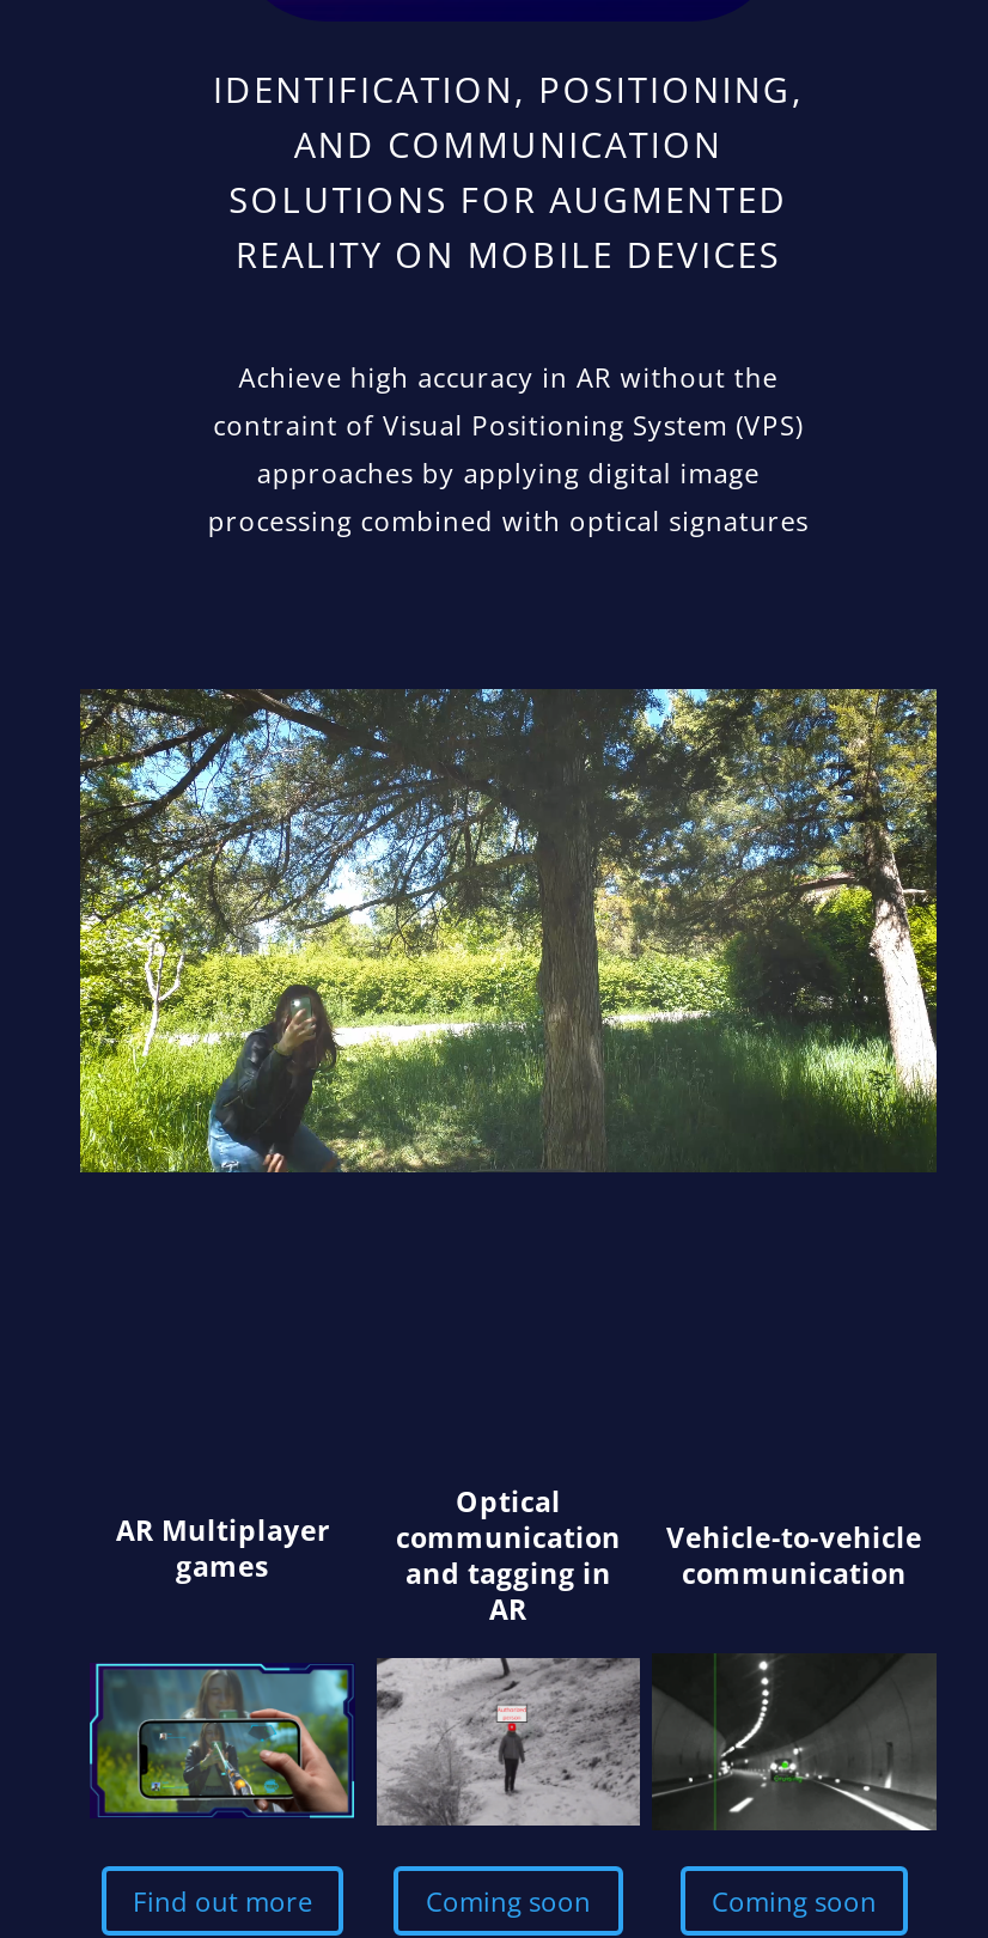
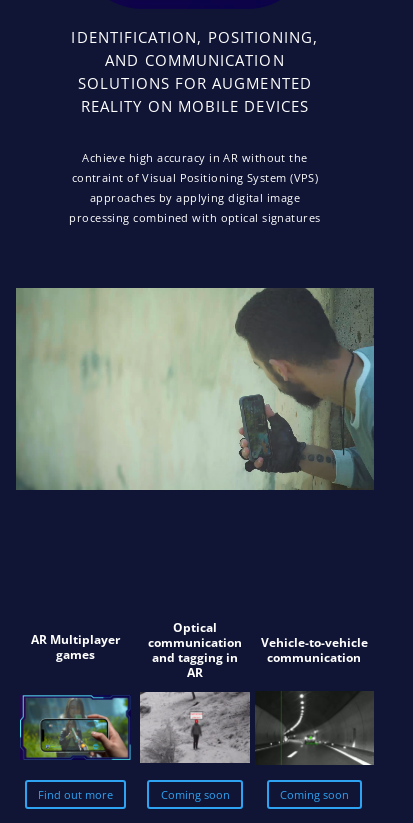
[78,687,939,1172] [image] -> [15,287,375,491] [image]

